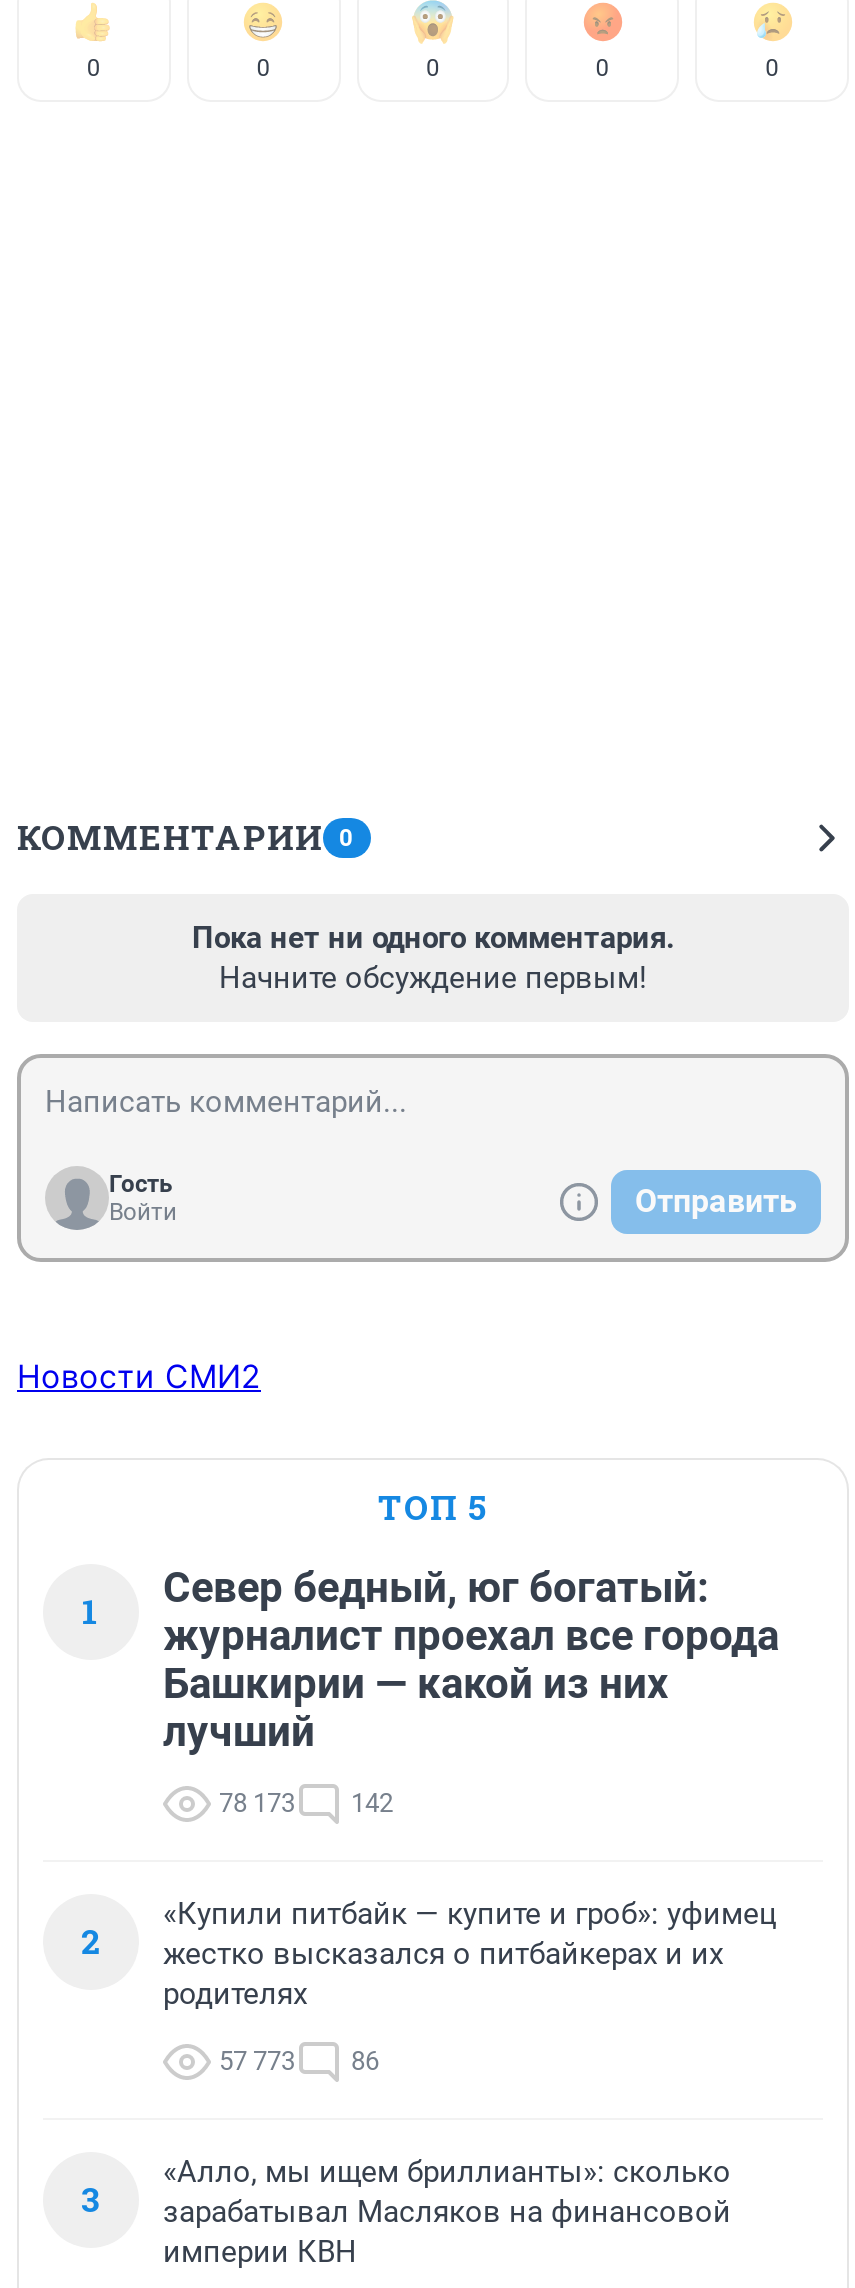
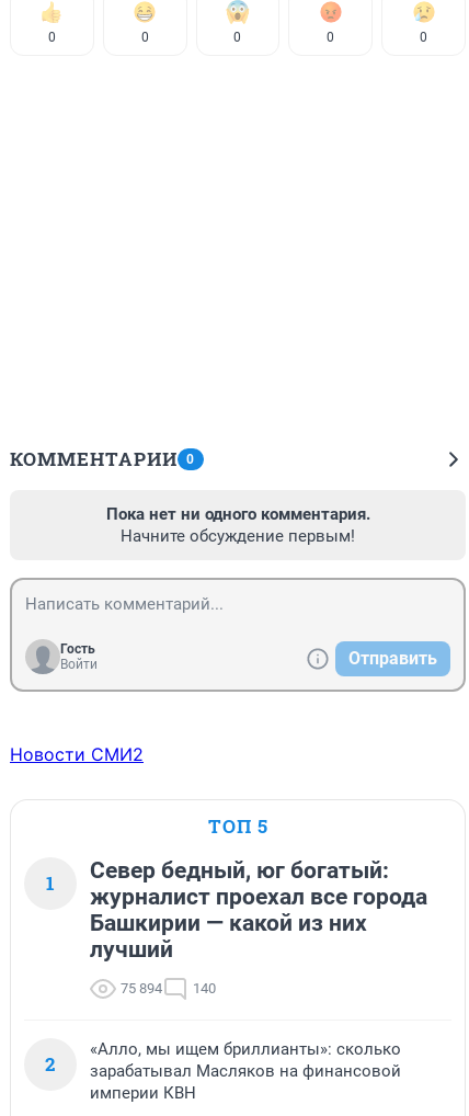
[219,1787,295,1817] 78 173 -> [121,980,162,996] 75 894
[351,1787,393,1817] 142 -> [193,980,216,996] 140
[81,1895,777,2221] «Купили питбайк — купите и гроб»: уфимец | жестко высказался о питбайкерах и их | родителях | 57 773 | 86 | 3 -> none

